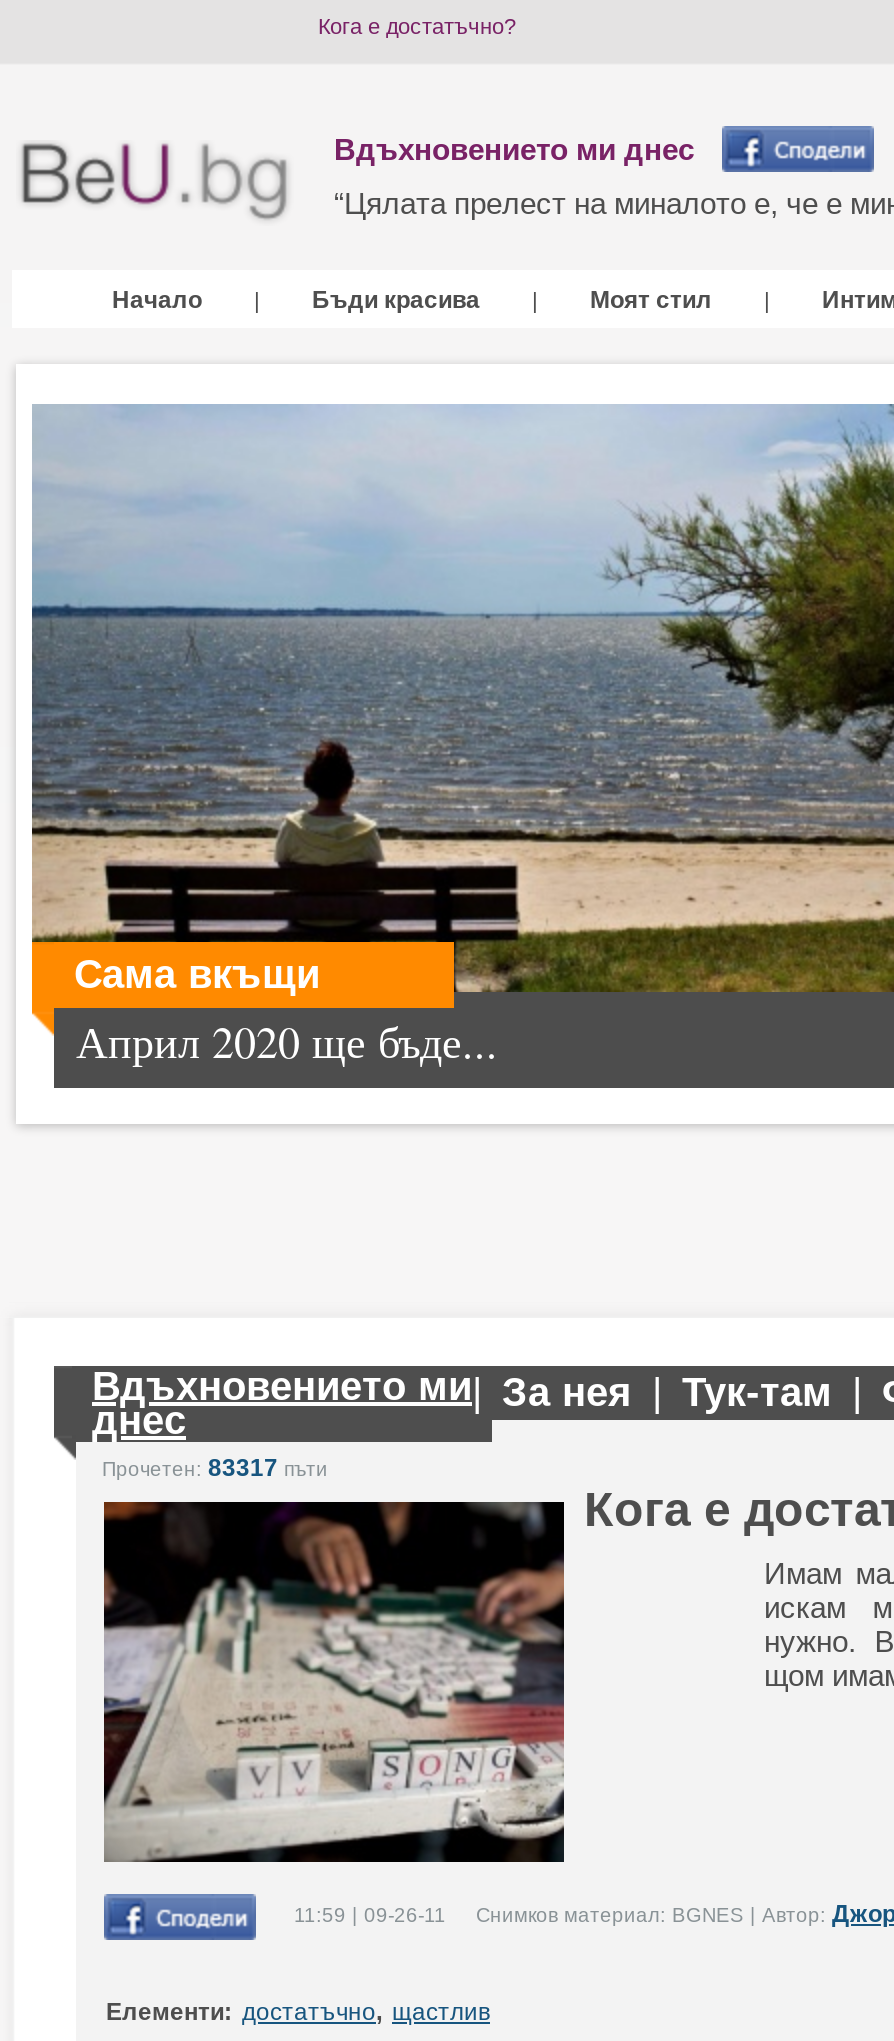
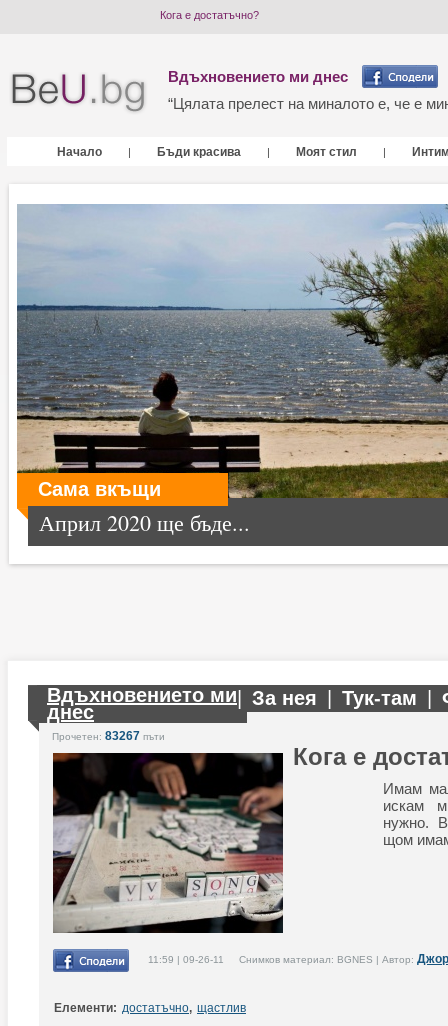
[102,1454,328,1482] Прочетен: 83317 пъти -> [52,729,165,743] Прочетен: 83267 пъти

